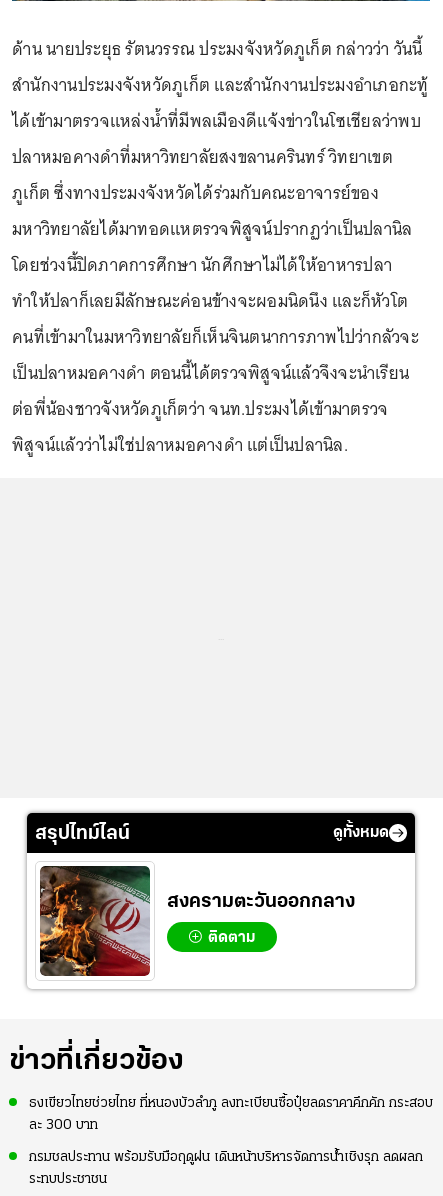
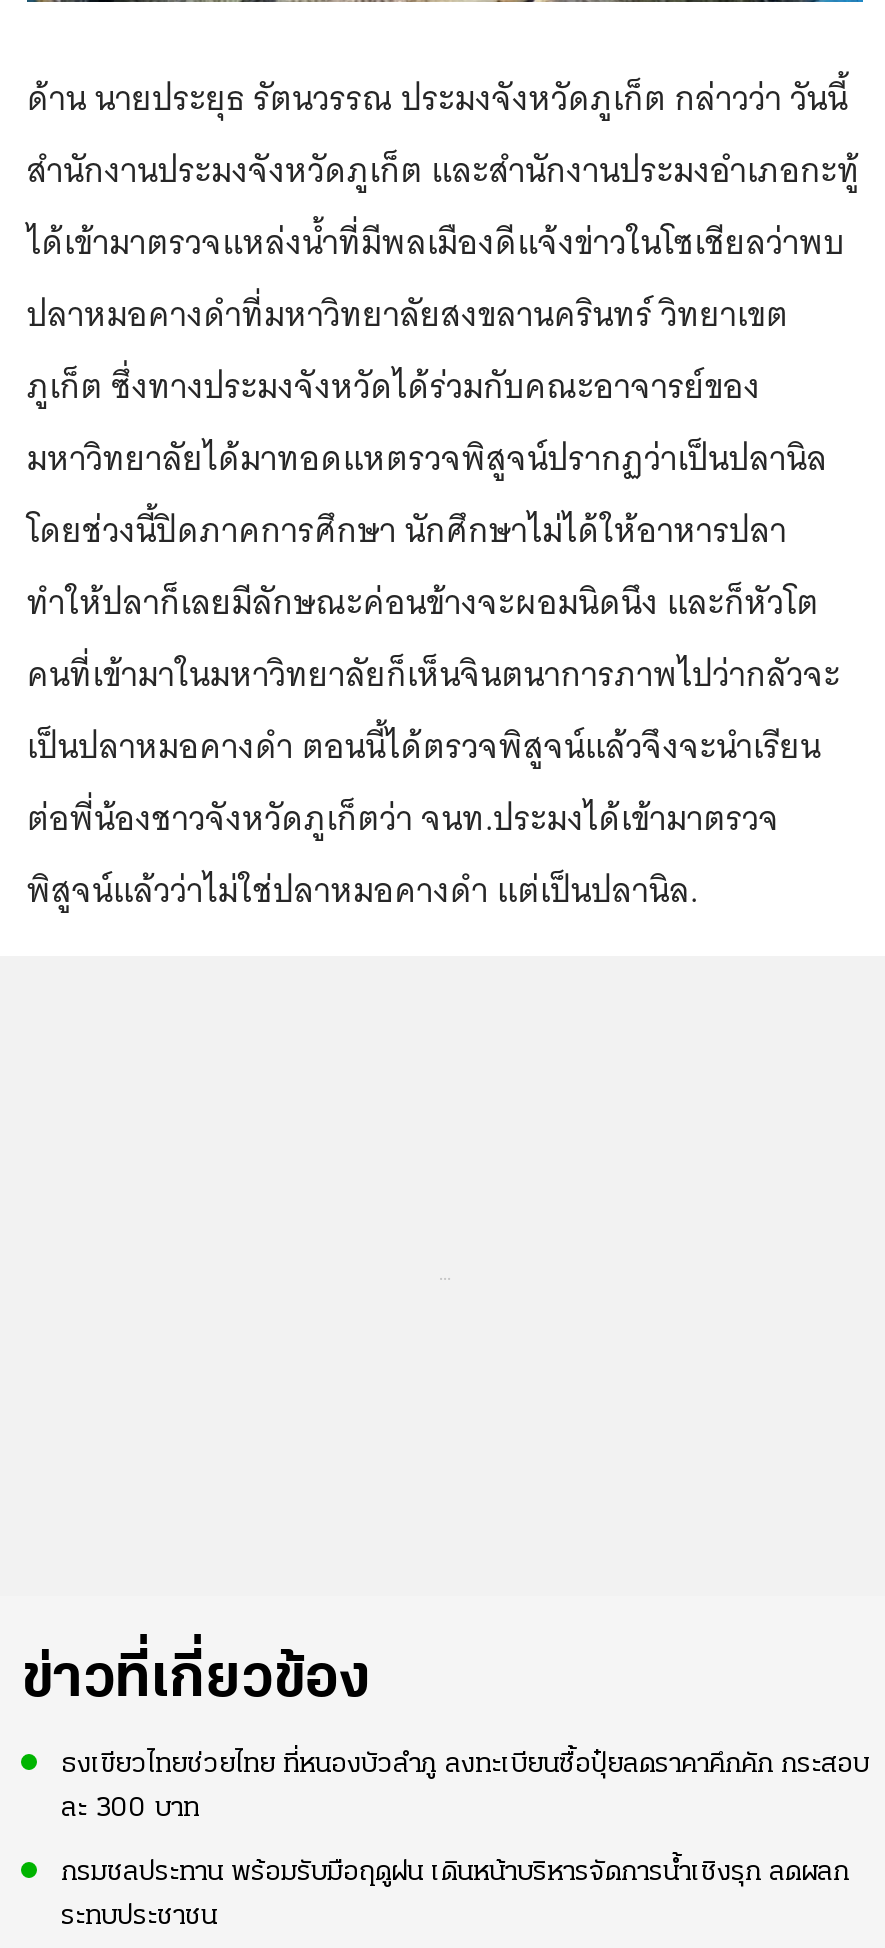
[35,824,389,844] สรุปไทม์ไลน์ | ดูทั้งหมด -> none
[39,865,355,977] [image] | สงครามตะวันออกกลาง | ติดตาม -> none

